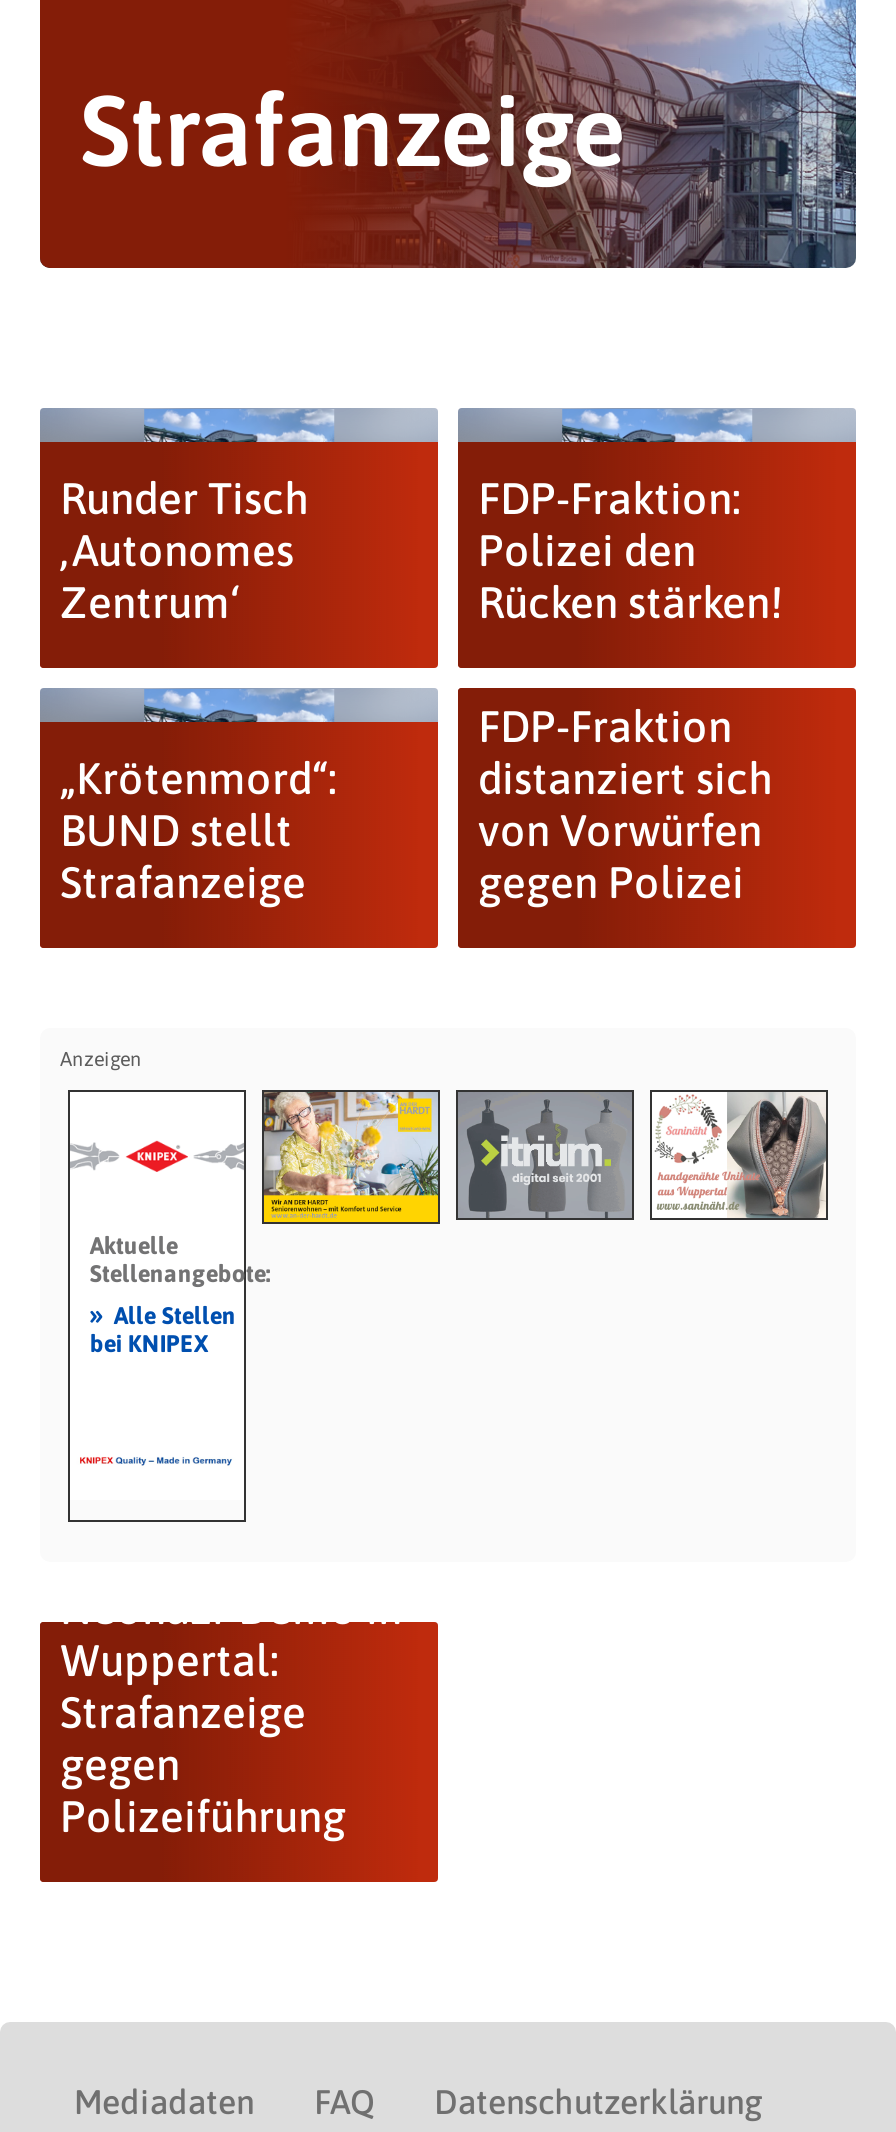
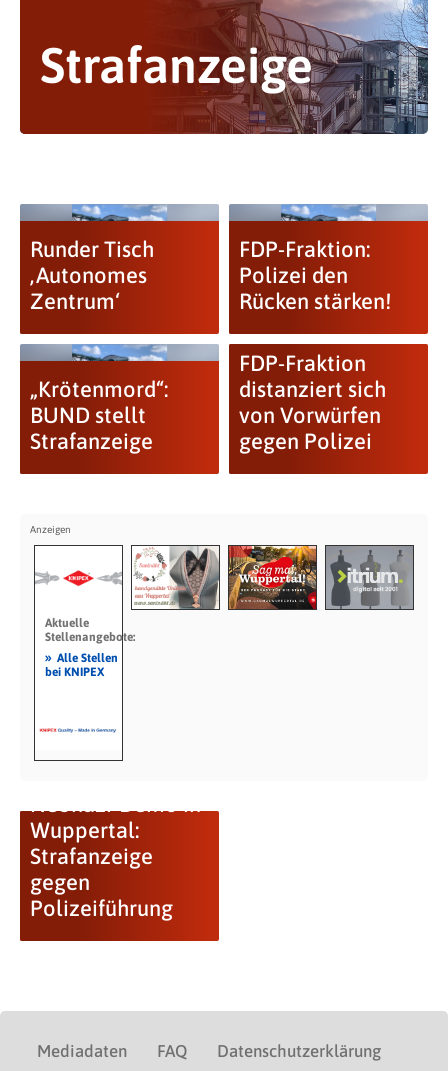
[262,1090,440,1226] [image] -> [131,546,220,612] [image]
[456,1090,634,1220] [image] -> [228,545,317,610] [image]
[652,1090,828,1220] [image] -> [325,545,414,610] [image]

